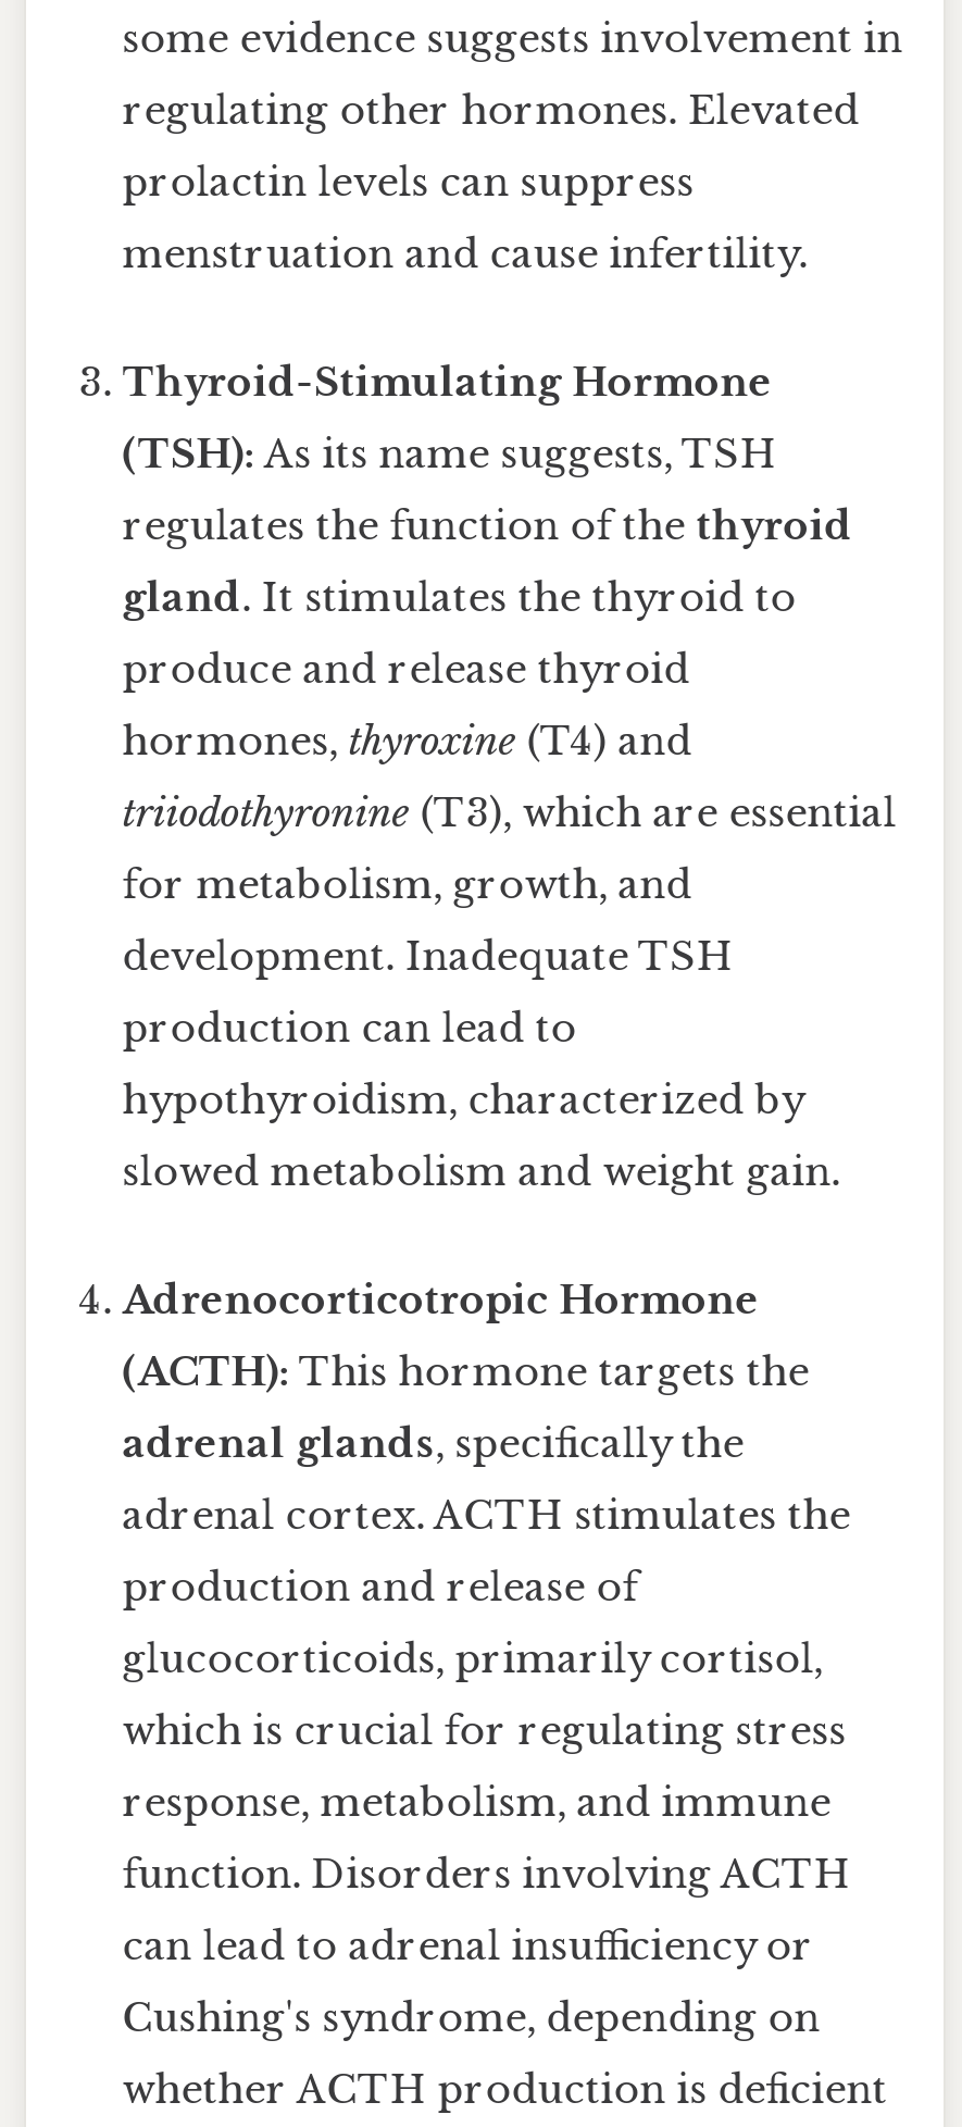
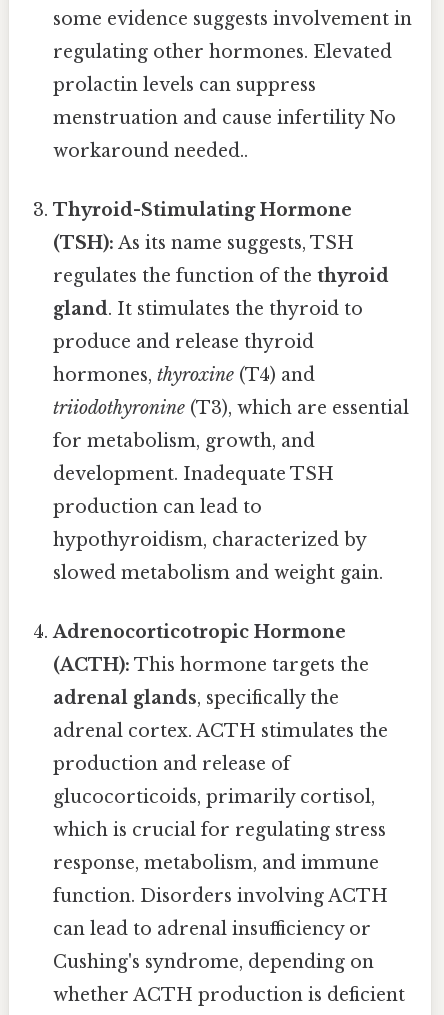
[122,230,807,278] menstruation and cause infertility. -> [53,107,396,162] menstruation and cause infertility No | workaround needed..

